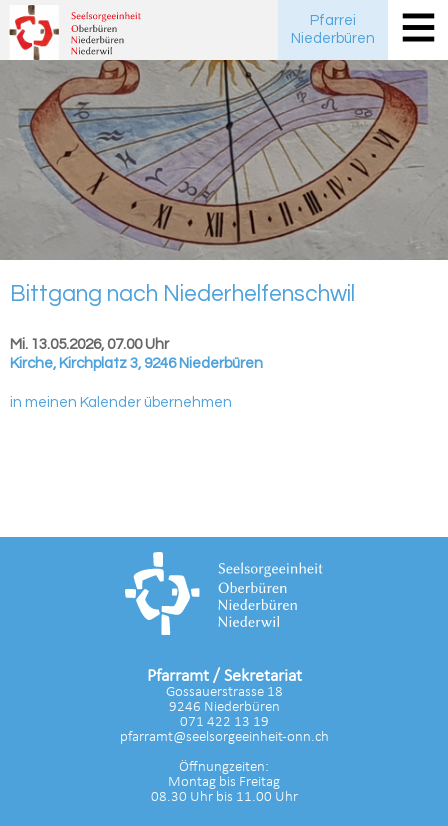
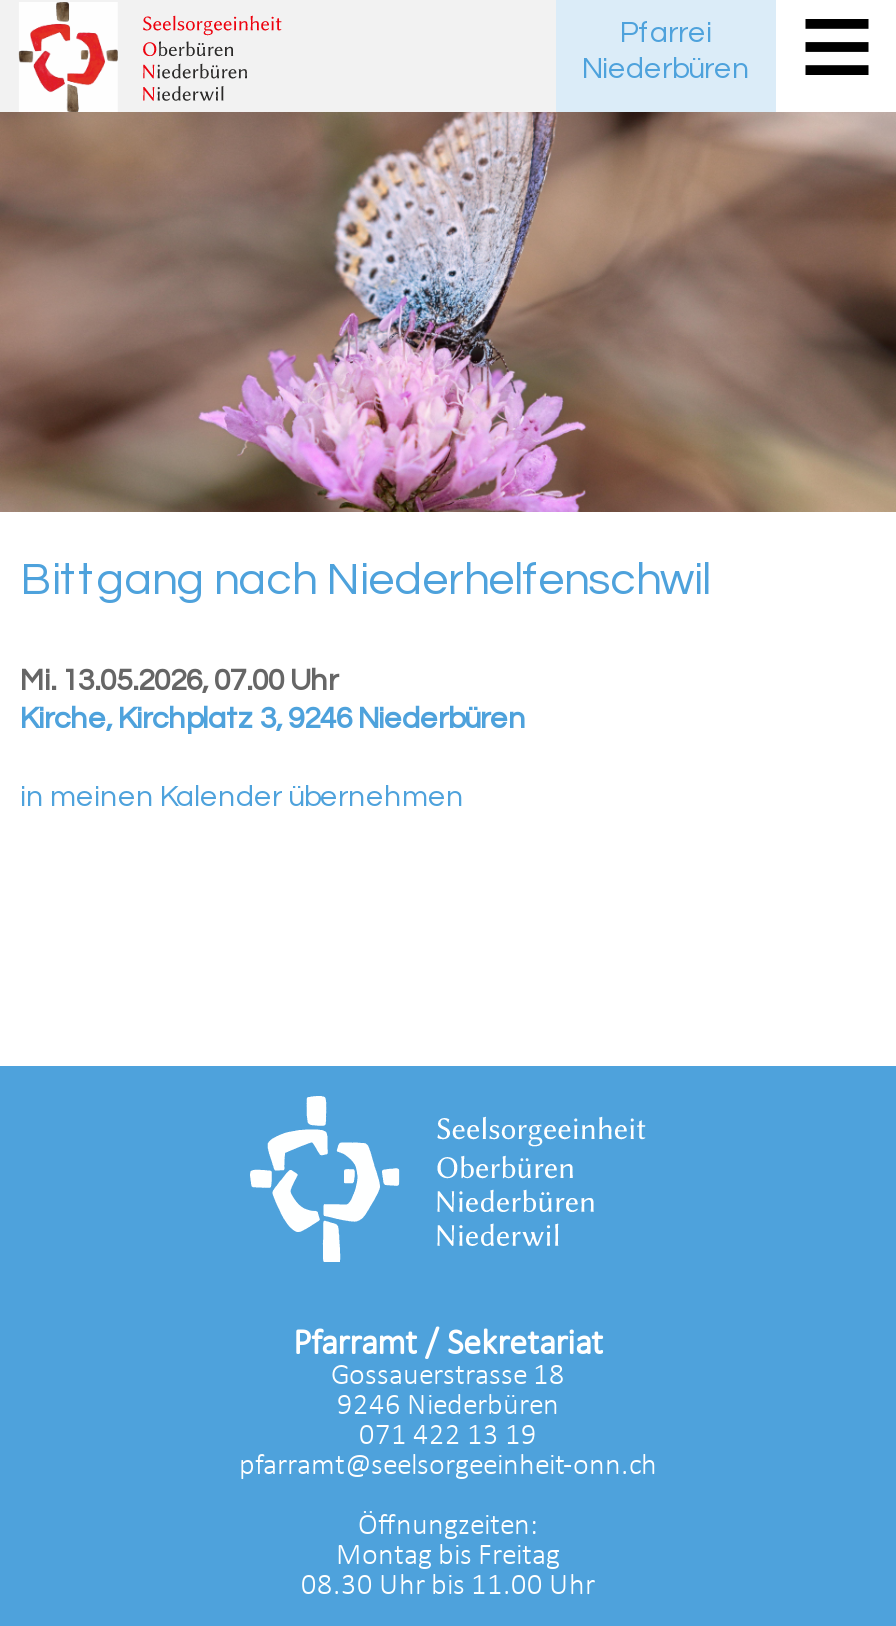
[3,59,445,261] [image] -> [6,112,890,514] [image]

